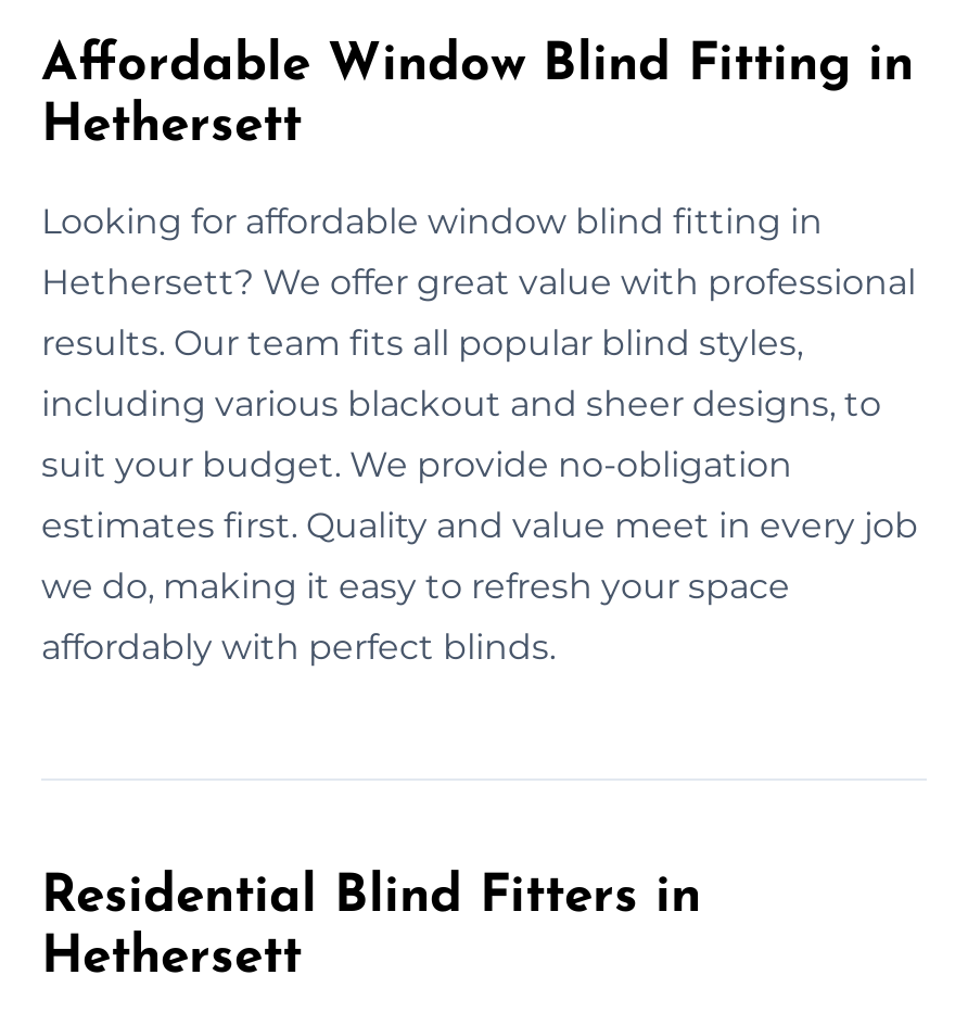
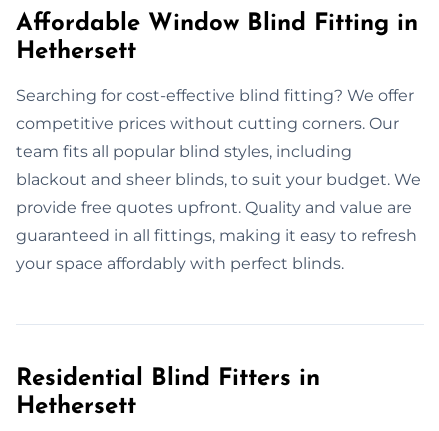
[41,200,918,667] Looking for affordable window blind fitting in | Hethersett? We offer great value with professional | results. Our team fits all popular blind styles, | including various blackout and sheer designs, to | suit your budget. We provide no-obligation | estimates first. Quality and value meet in every job | we do, making it easy to refresh your space | affordably with perfect blinds. -> [16,86,421,273] Searching for cost-effective blind fitting? We offer | competitive prices without cutting corners. Our | team fits all popular blind styles, including | blackout and sheer blinds, to suit your budget. We | provide free quotes upfront. Quality and value are | guaranteed in all fittings, making it easy to refresh | your space affordably with perfect blinds.

